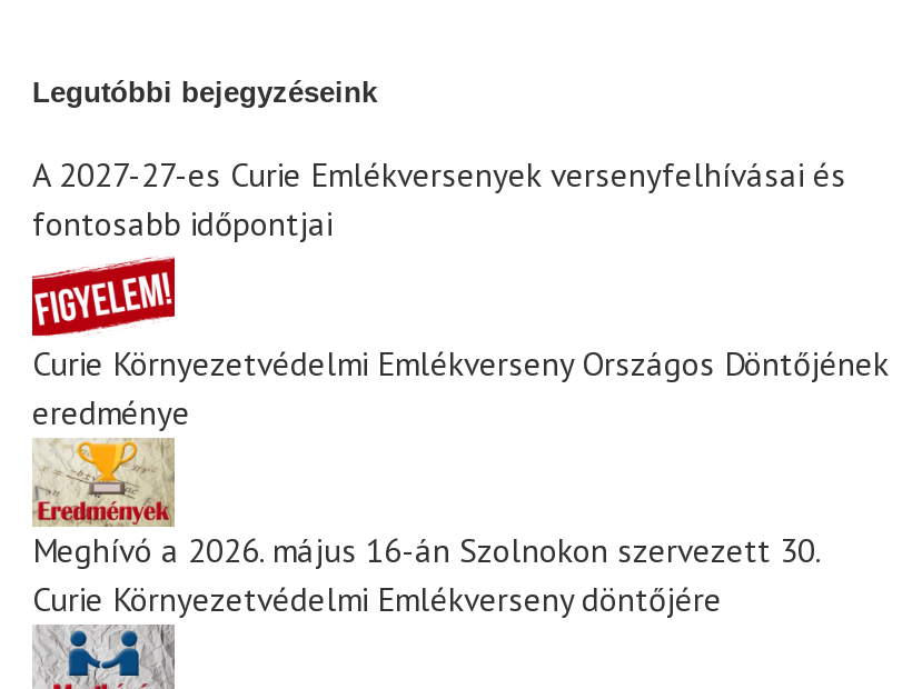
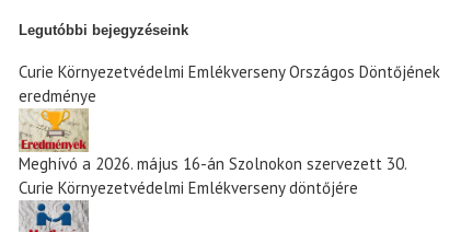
[32,154,846,245] A 2027-27-es Curie Emlékversenyek versenyfelhívásai és | fontosabb időpontjai -> none
[30,261,177,337] [image] -> none

